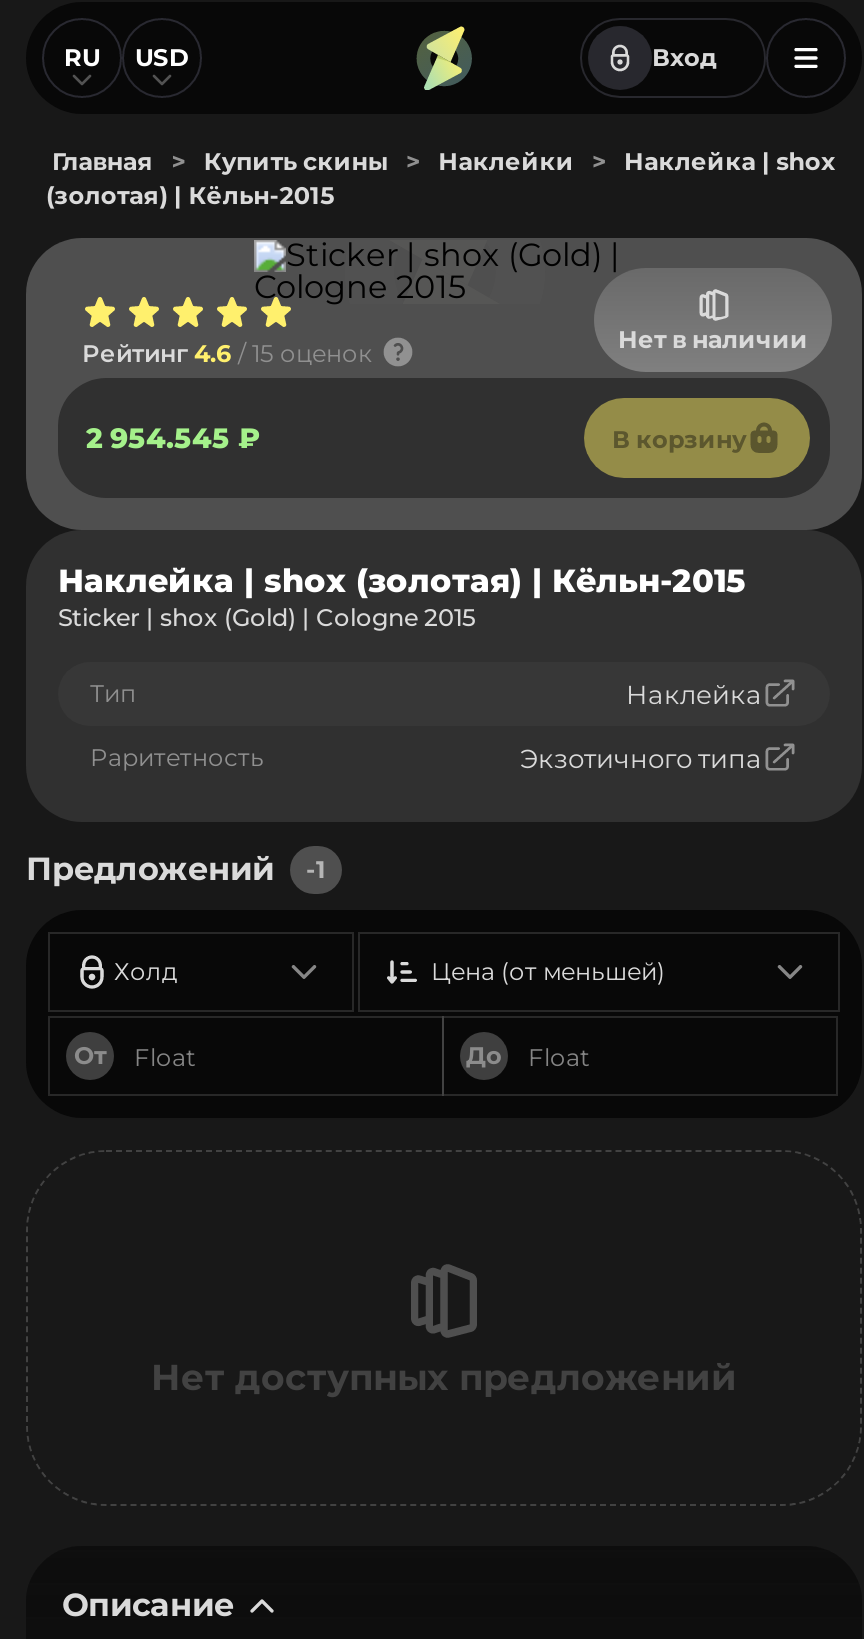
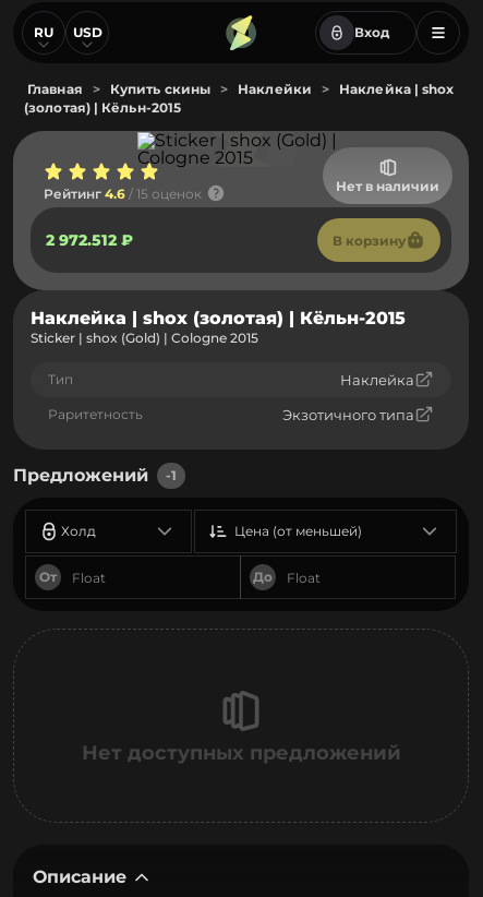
[86,420,260,456] 2 954.545 ₽ -> [46,230,133,250] 2 972.512 ₽

